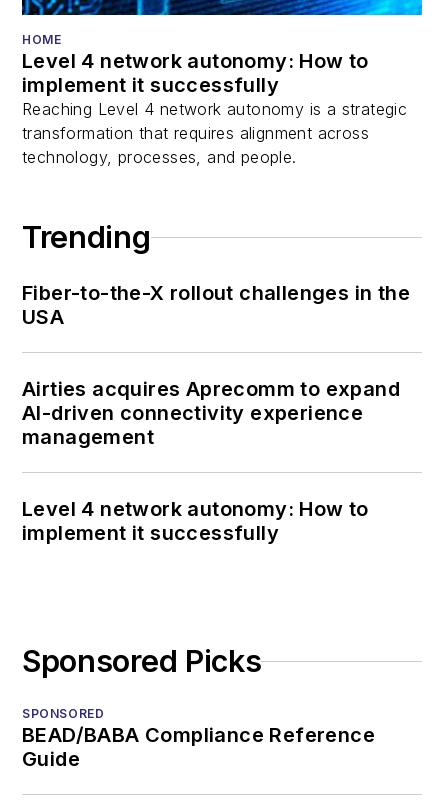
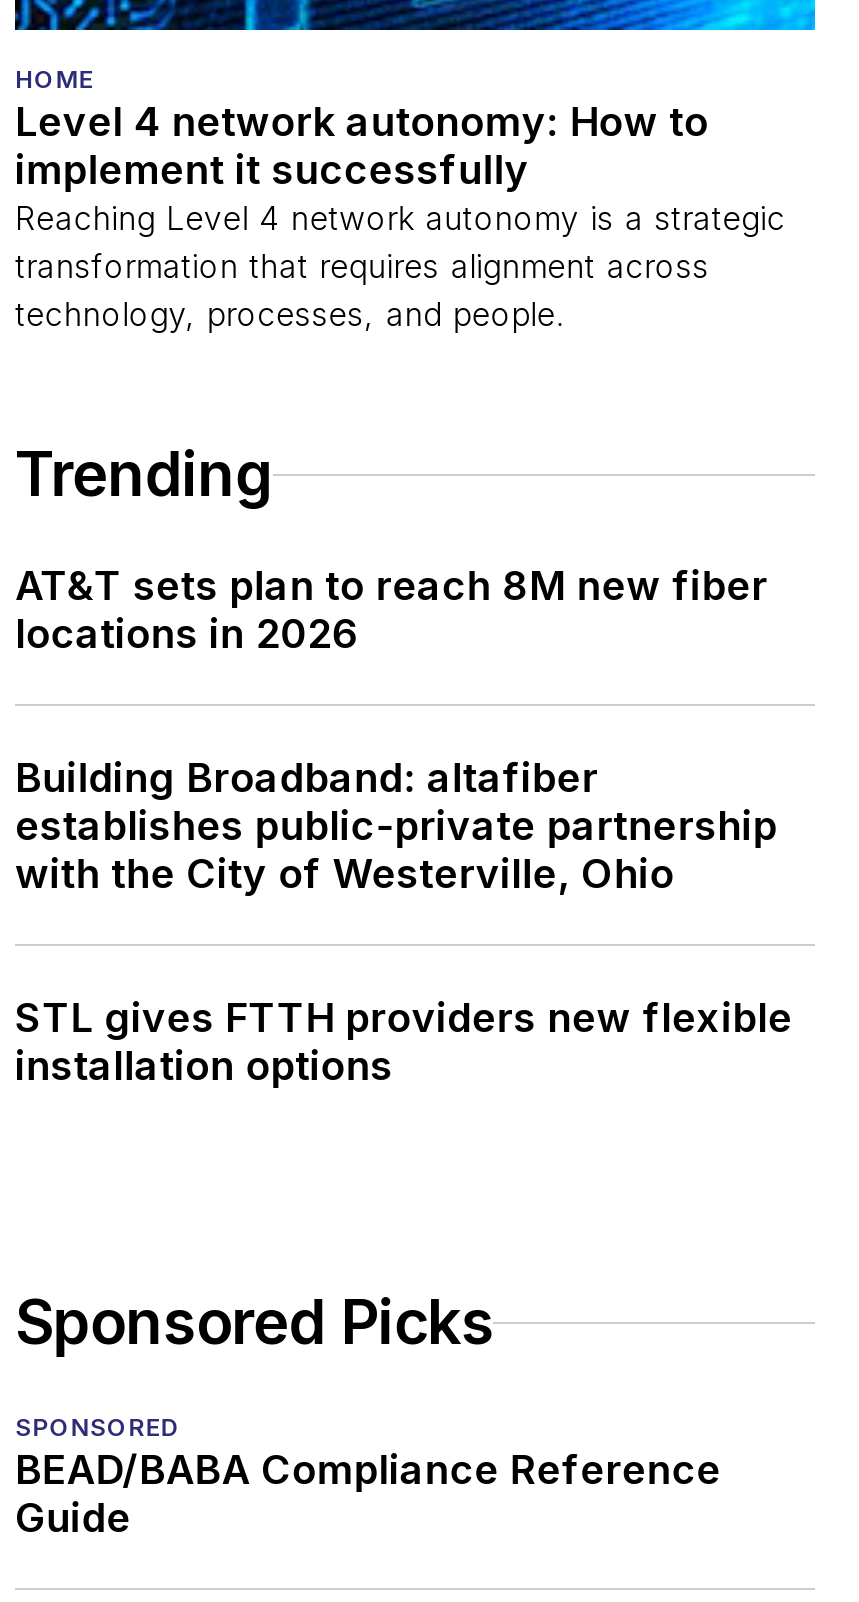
[22,281,411,329] Fiber-to-the-X rollout challenges in the | USA -> [15,563,768,659] AT&T sets plan to reach 8M new fiber | locations in 2026
[22,377,400,449] Airties acquires Aprecomm to expand | AI-driven connectivity experience | management -> [15,755,777,899] Building Broadband: altafiber | establishes public-private partnership | with the City of Westerville, Ohio
[22,497,369,545] Level 4 network autonomy: How to | implement it successfully -> [15,995,793,1091] STL gives FTTH providers new flexible | installation options

